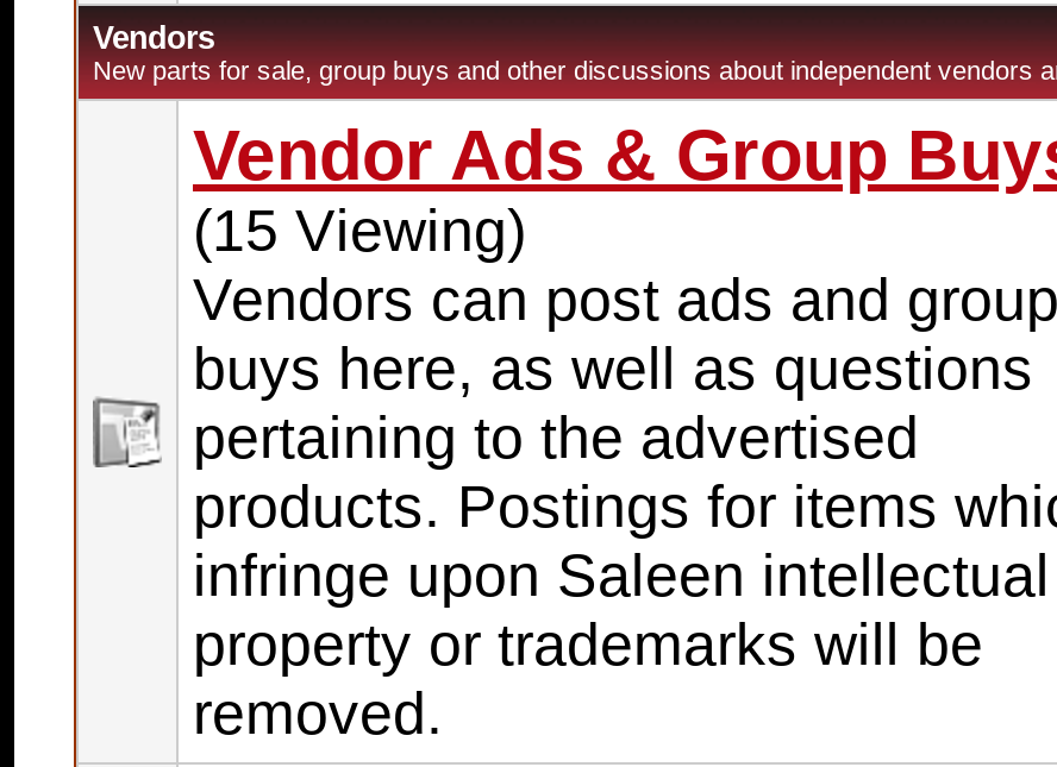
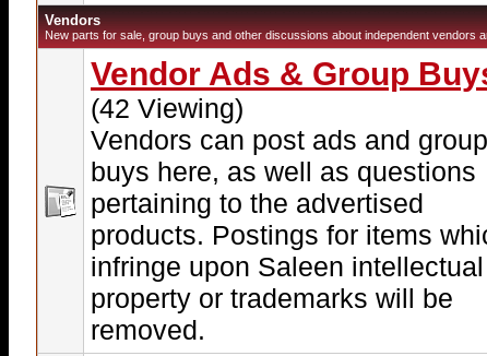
[193,196,526,263] (15 Viewing) -> [91,93,243,123] (42 Viewing)

